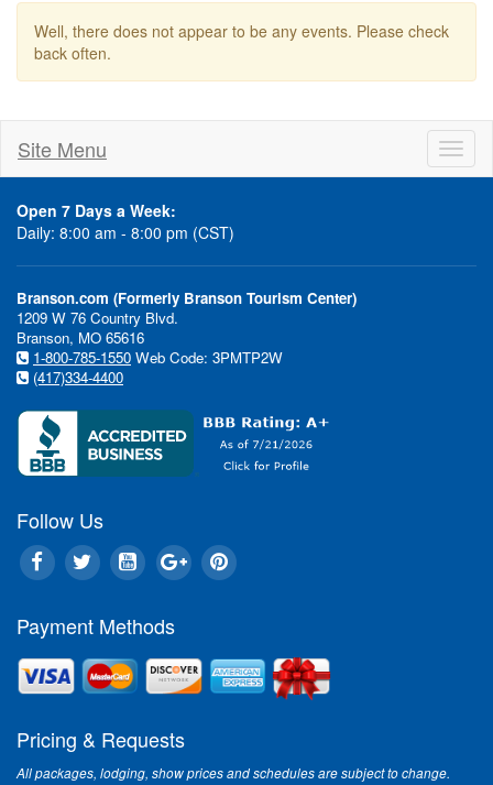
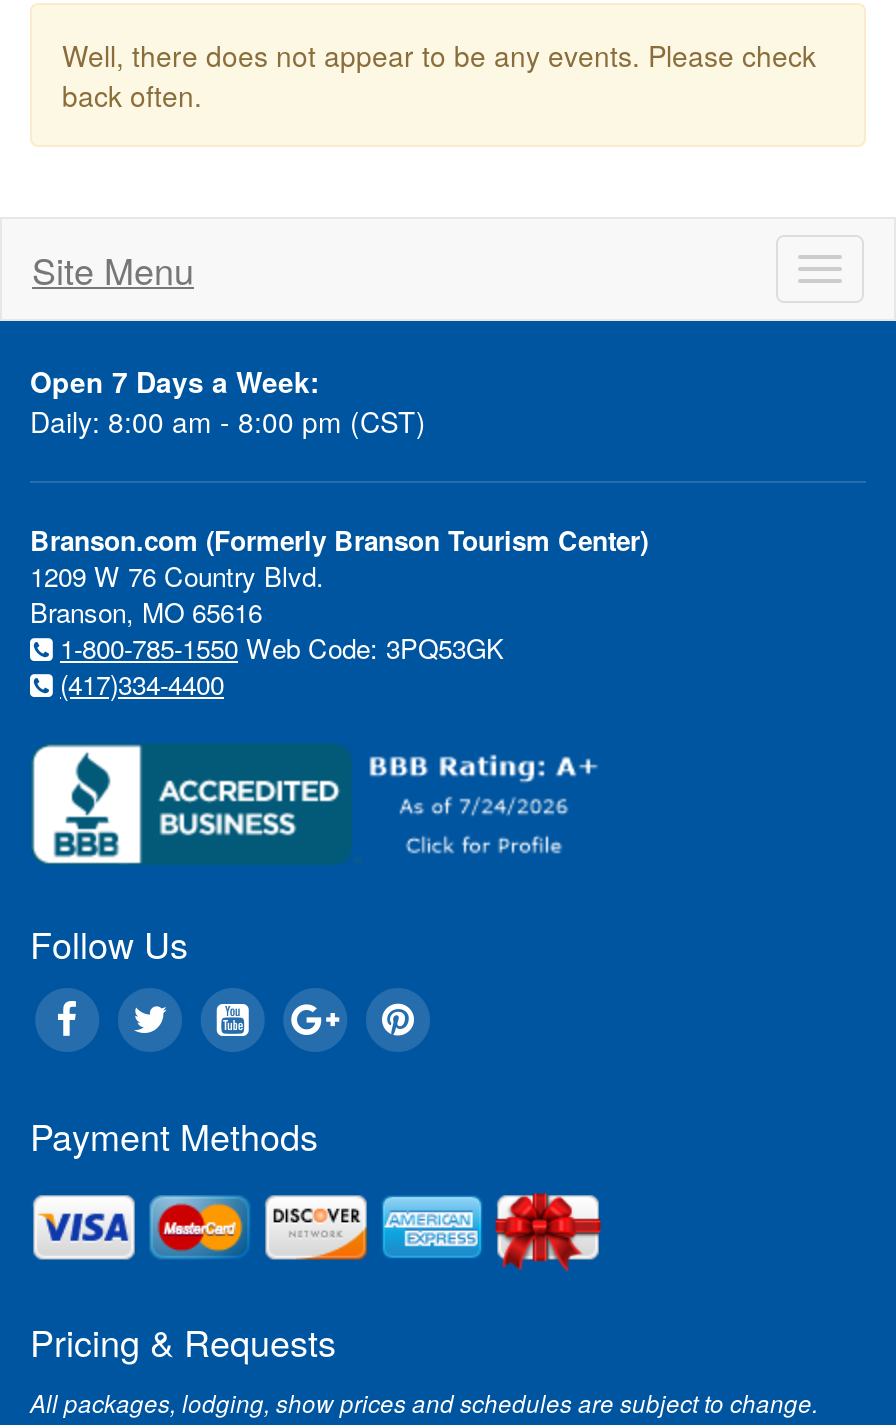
[33,347,283,368] 1-800-785-1550 Web Code: 3PMTP2W -> [60,629,504,667] 1-800-785-1550 Web Code: 3PQ53GK

